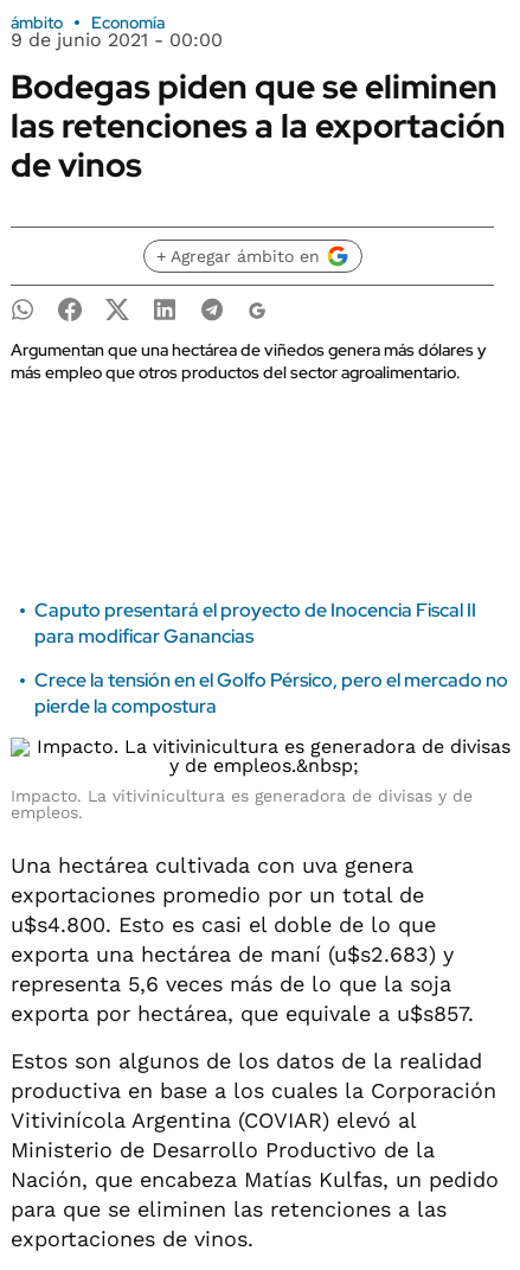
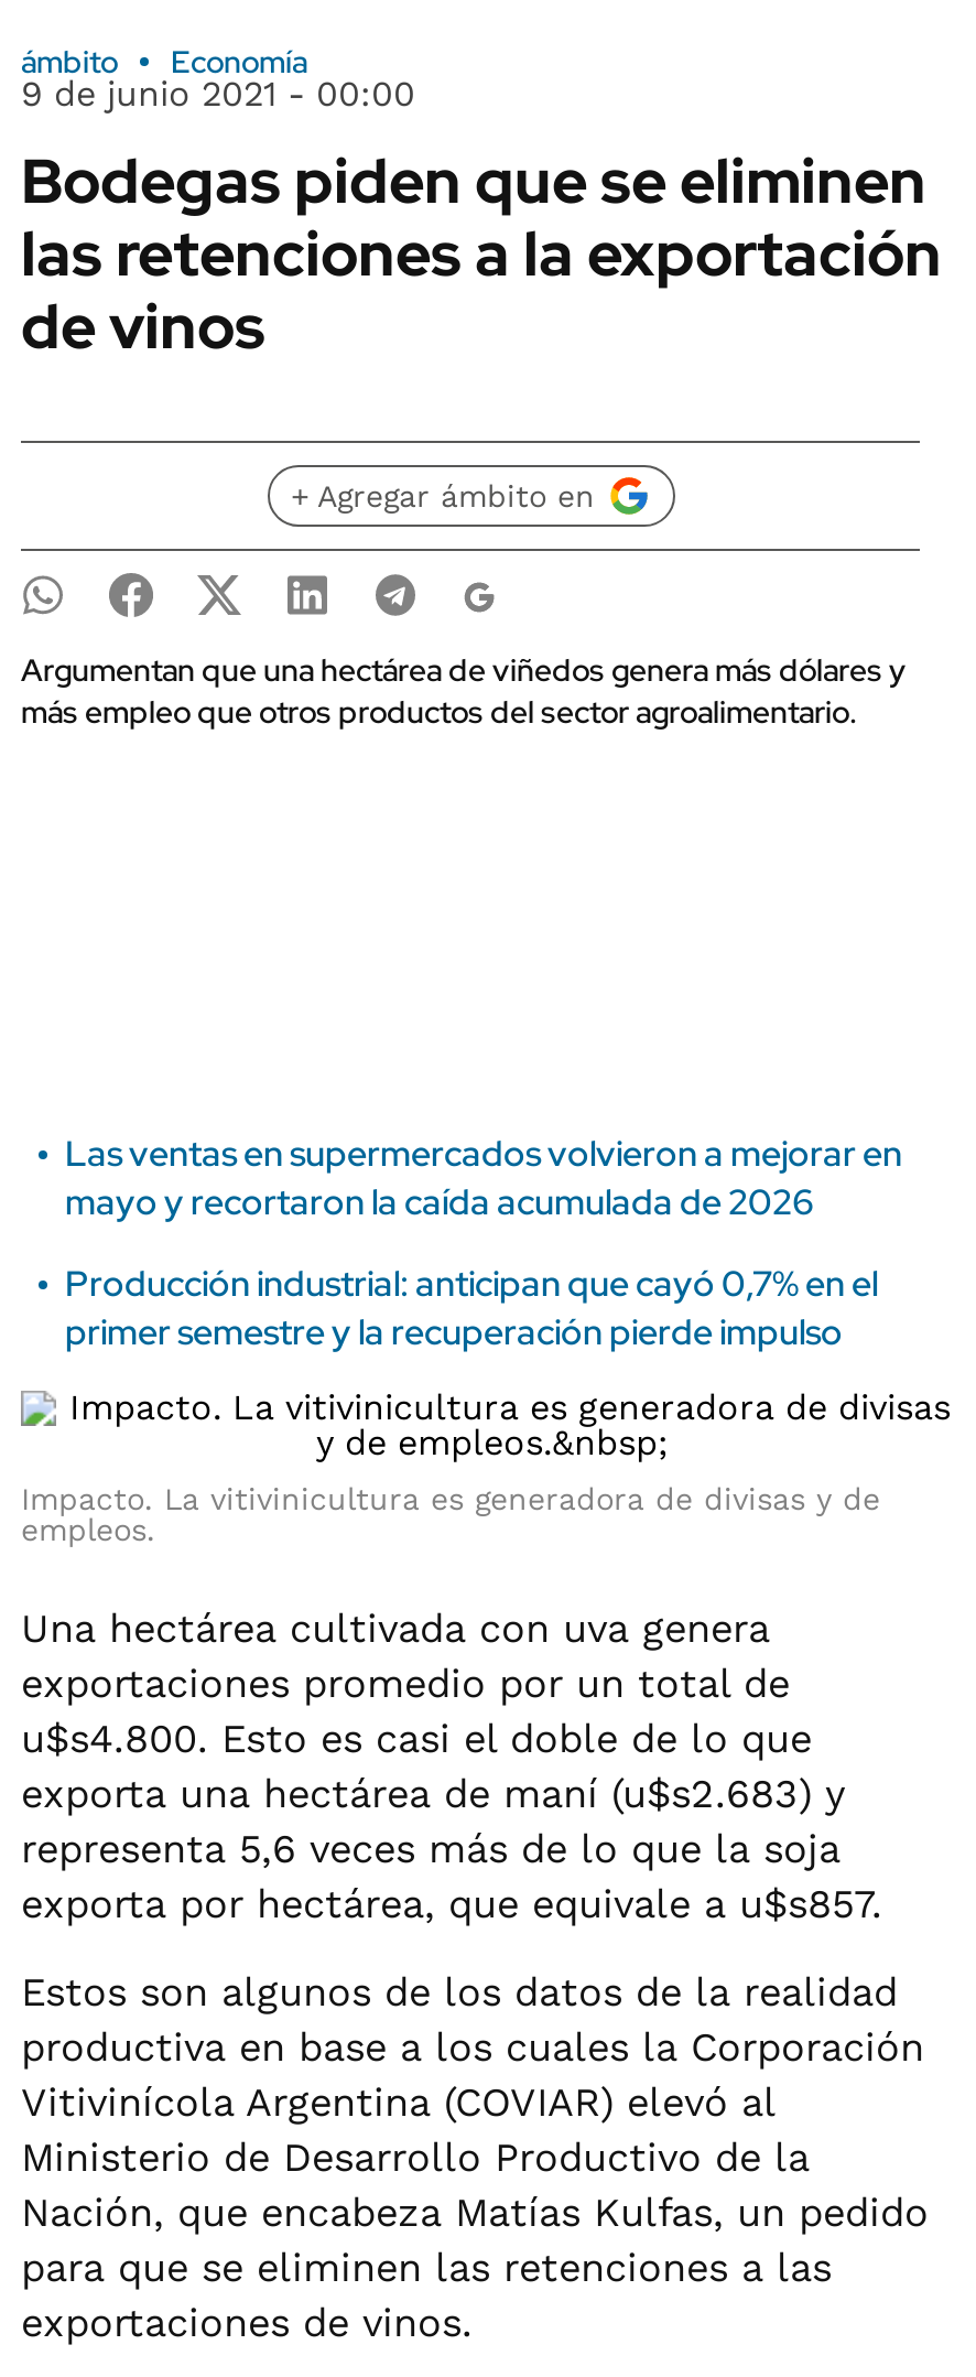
[34,598,476,649] Caputo presentará el proyecto de Inocencia Fiscal II | para modificar Ganancias -> [65,1131,902,1225] Las ventas en supermercados volvieron a mejorar en | mayo y recortaron la caída acumulada de 2026
[34,668,508,719] Crece la tensión en el Golfo Pérsico, pero el mercado no | pierde la compostura -> [65,1261,878,1355] Producción industrial: anticipan que cayó 0,7% en el | primer semestre y la recuperación pierde impulso

